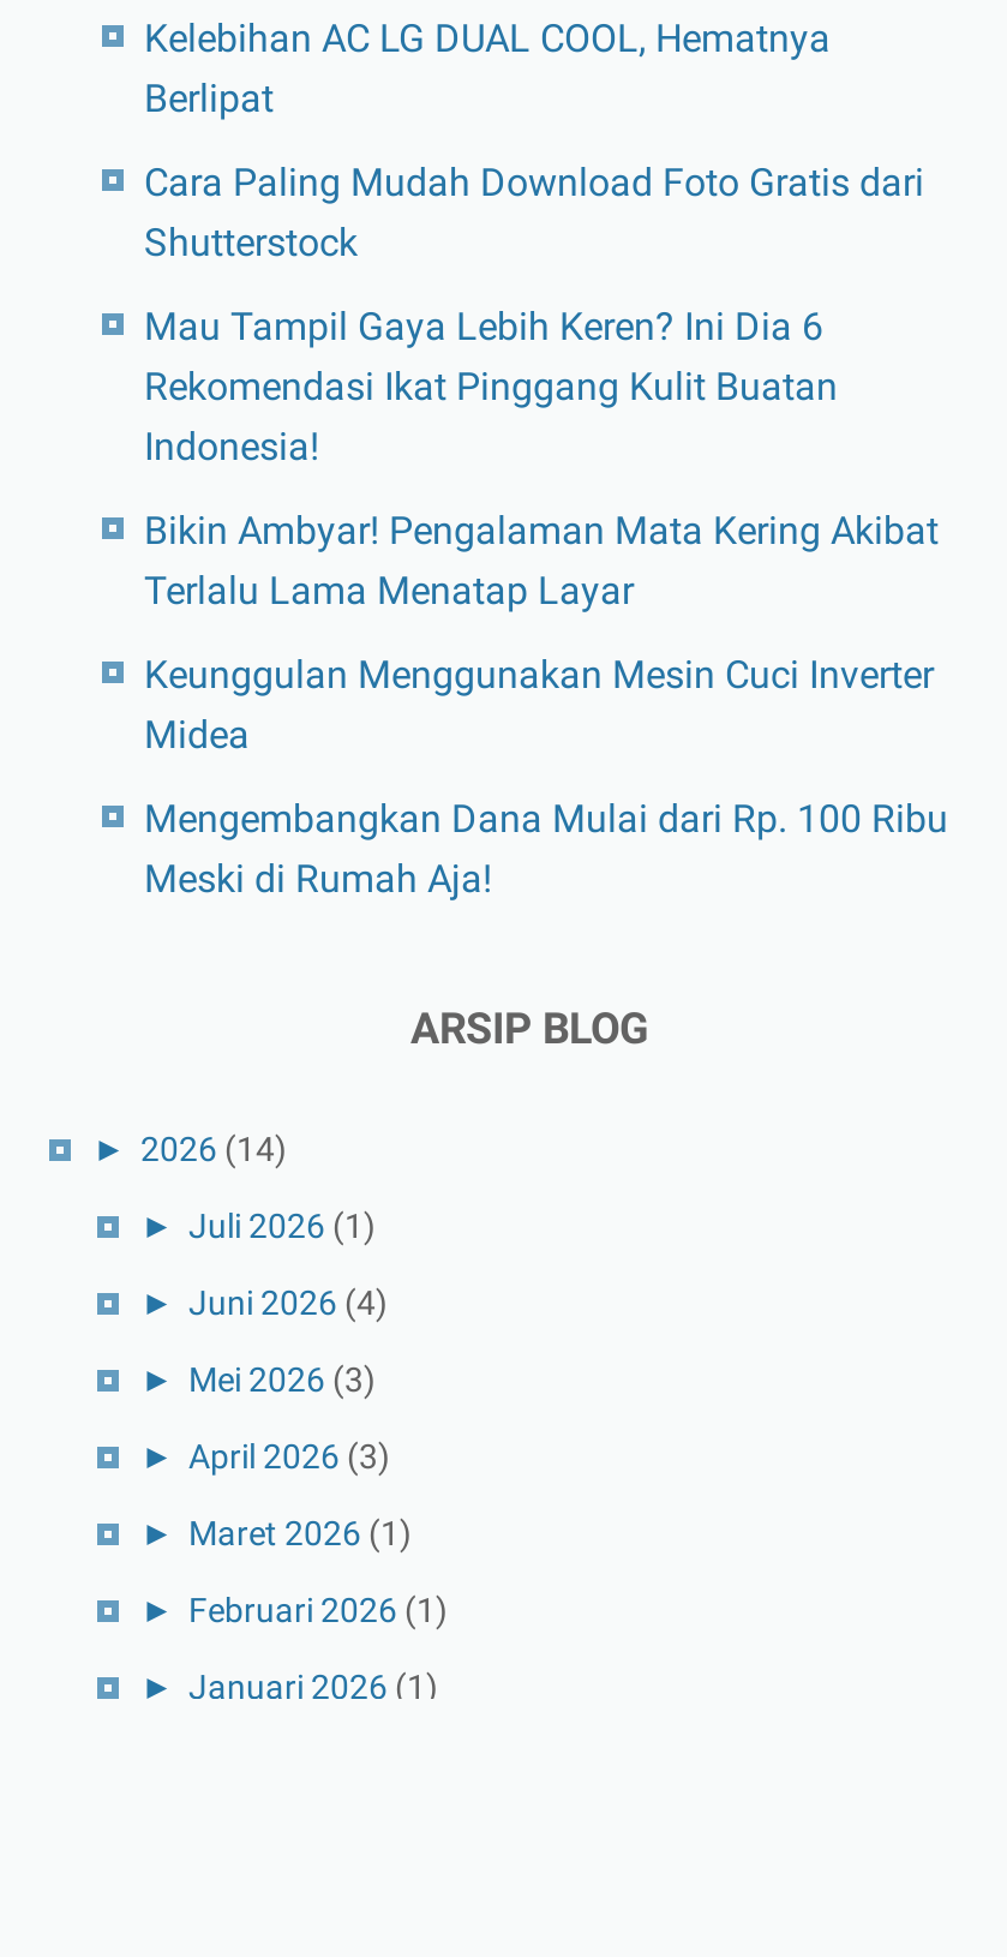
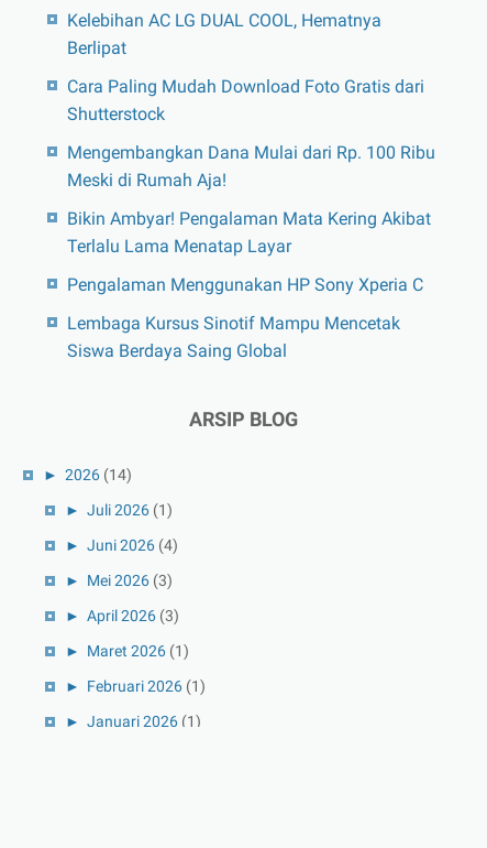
[144,304,934,758] Mau Tampil Gaya Lebih Keren? Ini Dia 6 | Rekomendasi Ikat Pinggang Kulit Buatan | Indonesia! | Keunggulan Menggunakan Mesin Cuci Inverter | Midea -> none
moved [144,508,939,614] -> [67,208,430,257]: Bikin Ambyar! Pengalaman Mata Kering Akibat | Terlalu Lama Menatap Layar
moved [144,796,948,902] -> [67,142,435,191]: Mengembangkan Dana Mulai dari Rp. 100 Ribu | Meski di Rumah Aja!
none -> [67,274,423,361] Pengalaman Menggunakan HP Sony Xperia C | Lembaga Kursus Sinotif Mampu Mencetak | Siswa Berdaya Saing Global

